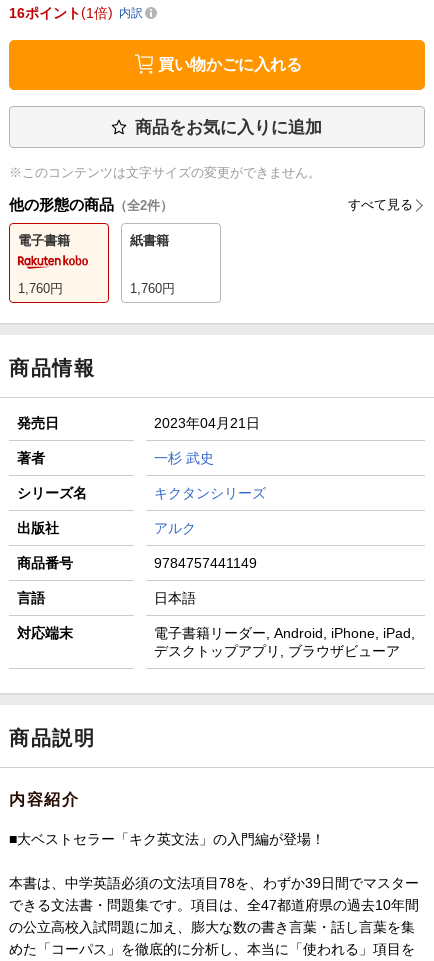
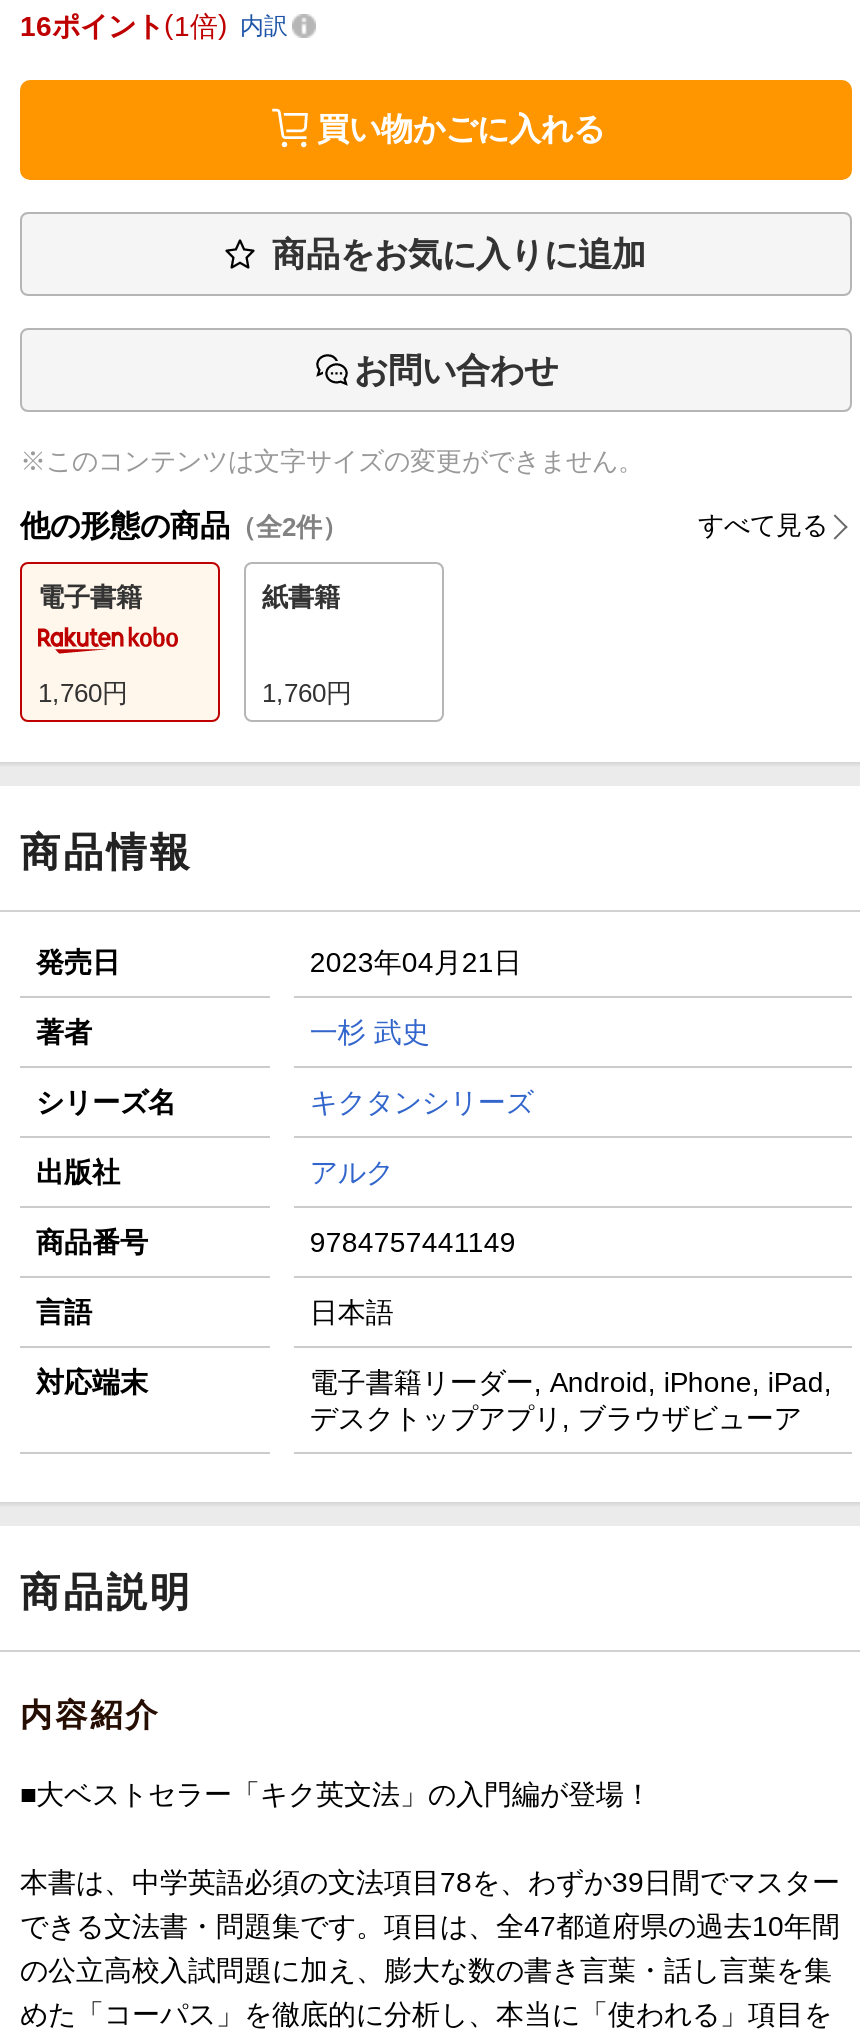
none -> [354,352,558,390] お問い合わせ

